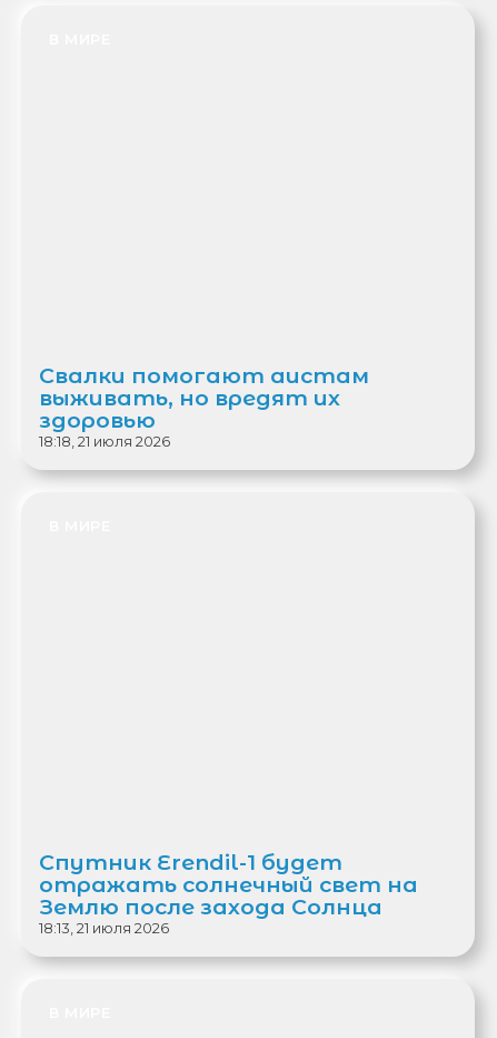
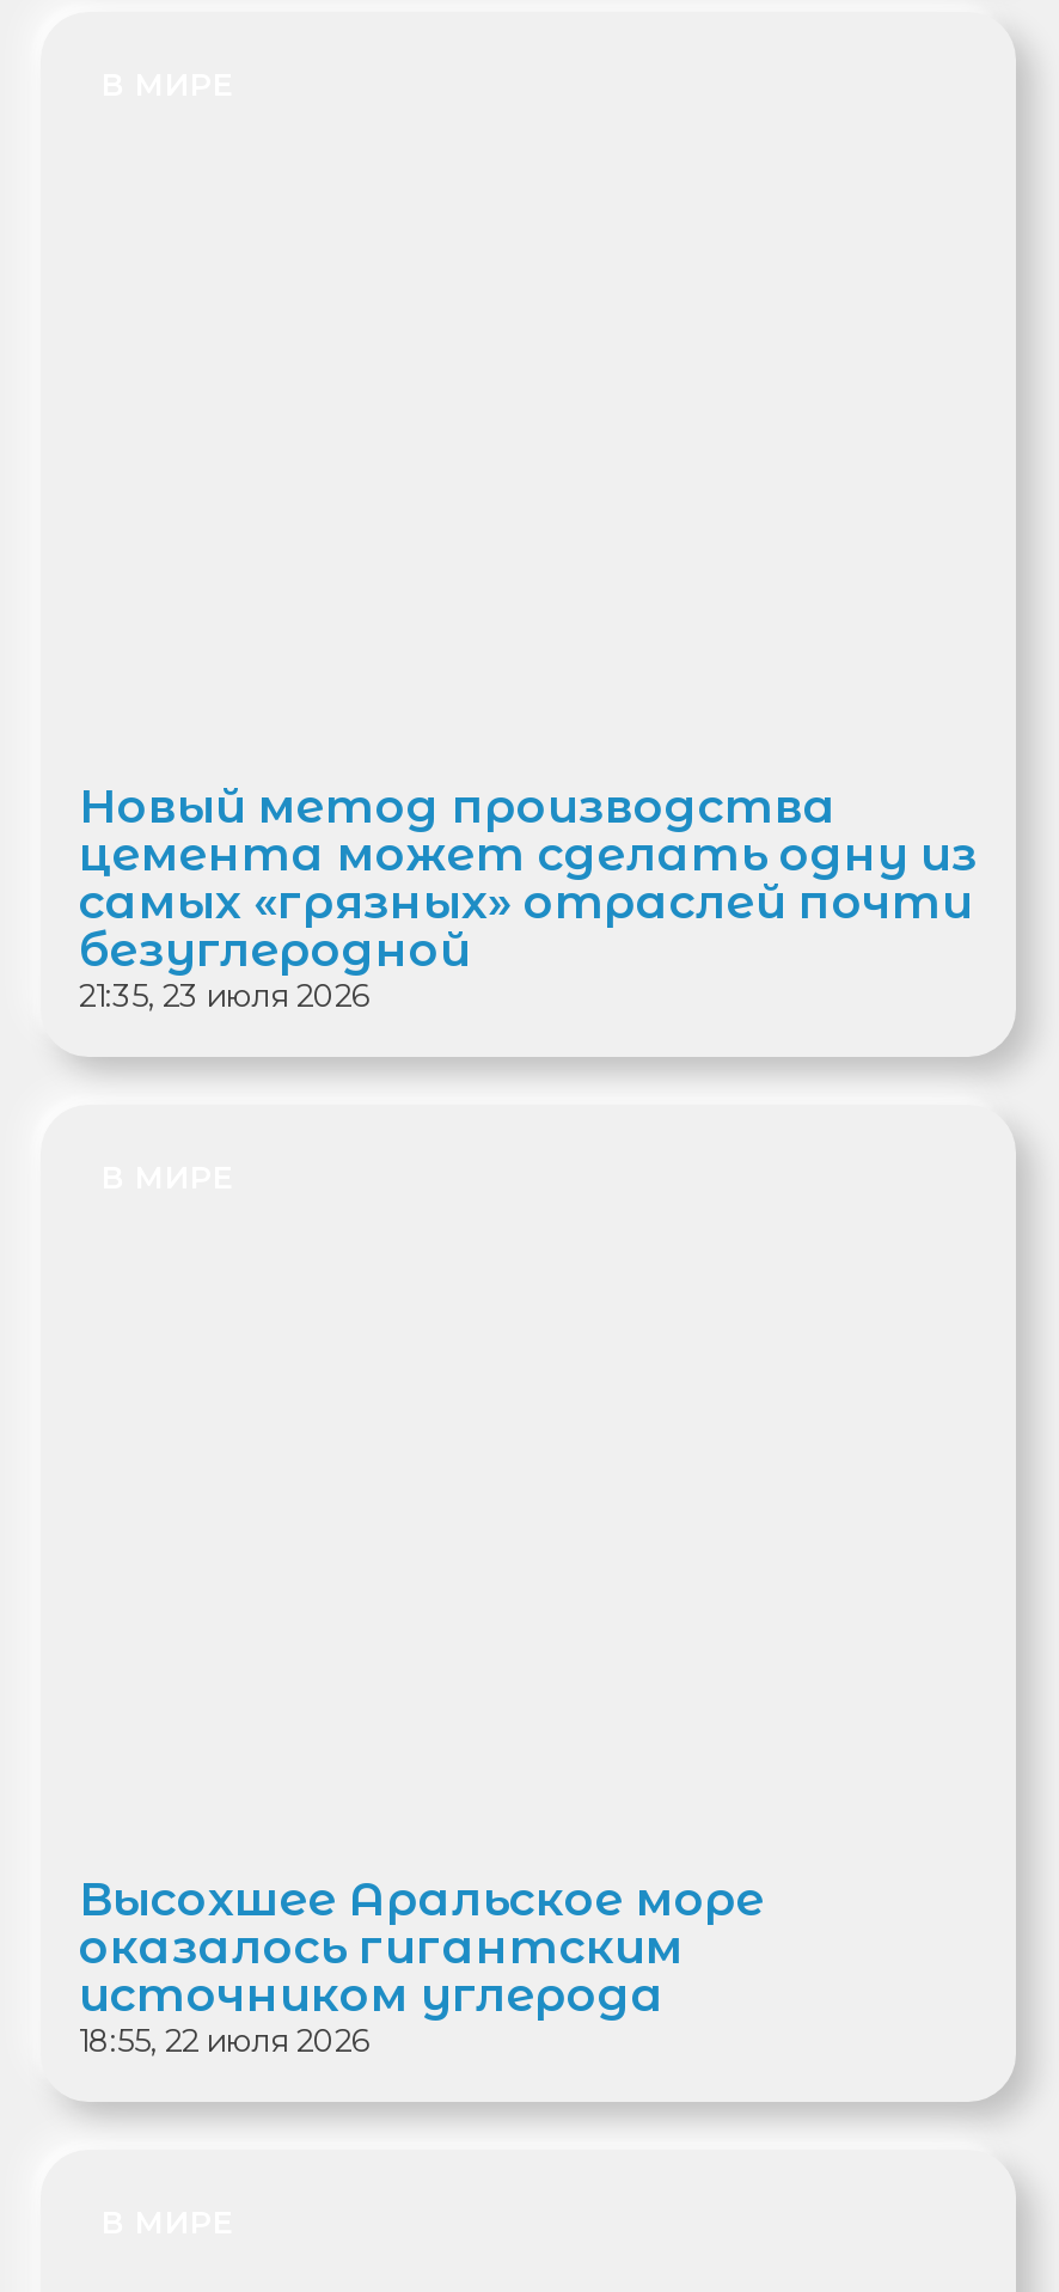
[39,362,369,450] Свалки помогают аистам | выживать, но вредят их | здоровью | 18:18, 21 июля 2026 -> [79,778,978,1014] Новый метод производства | цемента может сделать одну из | самых «грязных» отраслей почти | безуглеродной | 21:35, 23 июля 2026
[39,849,418,937] Спутник Erendil-1 будет | отражать солнечный свет на | Землю после захода Солнца | 18:13, 21 июля 2026 -> [79,1870,765,2059] Высохшее Аральское море | оказалось гигантским | источником углерода | 18:55, 22 июля 2026

